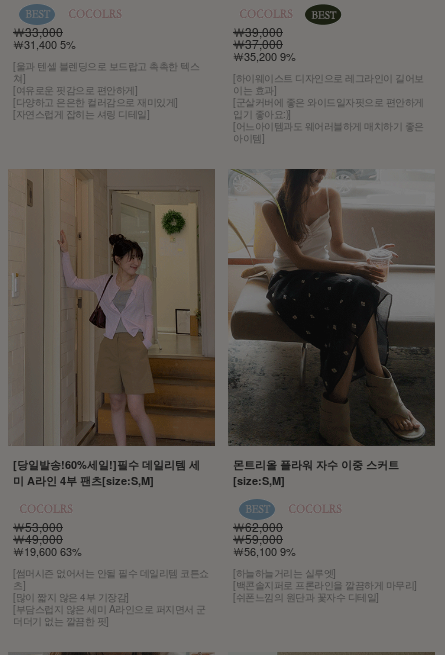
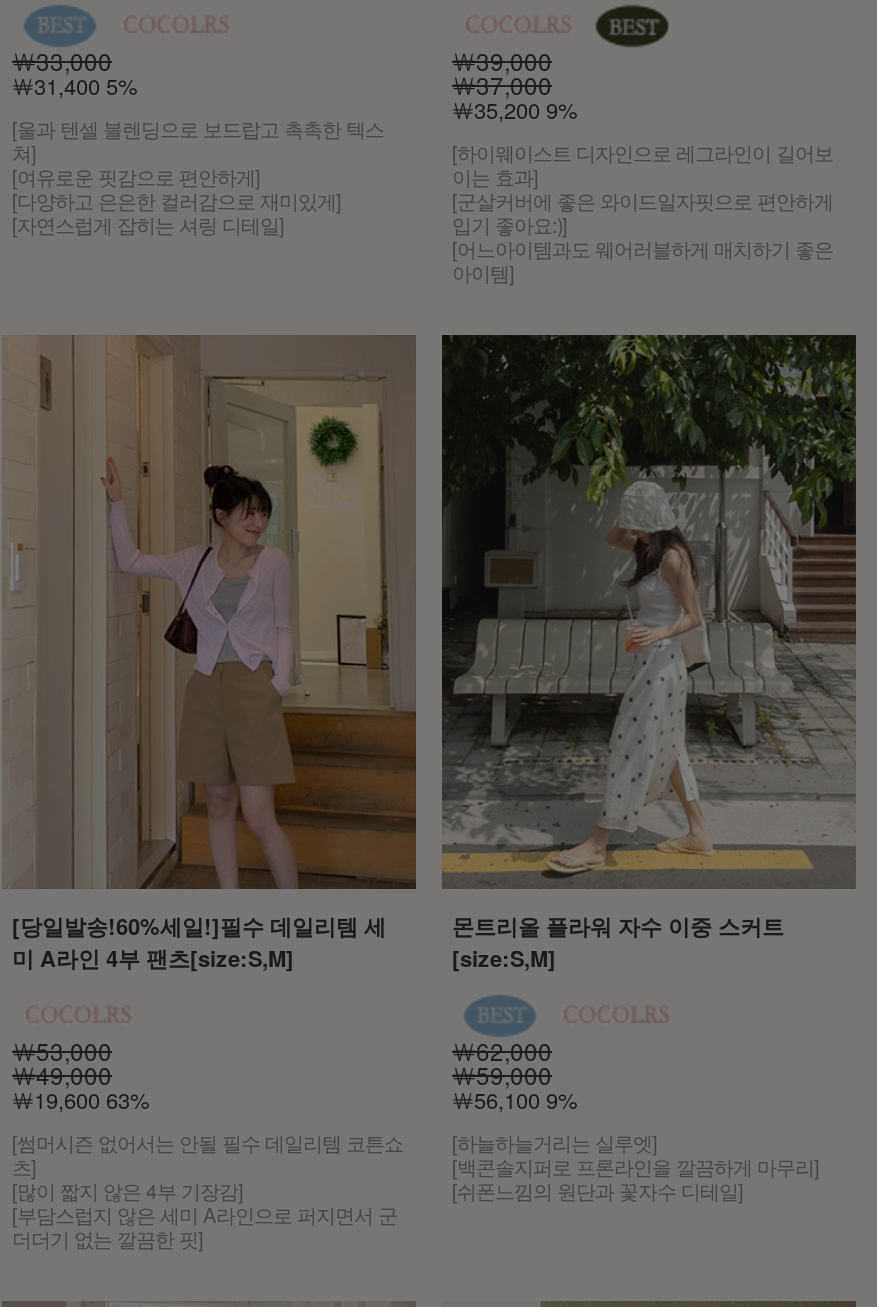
[227,169,436,446] [image] -> [440,333,858,889] [image]

